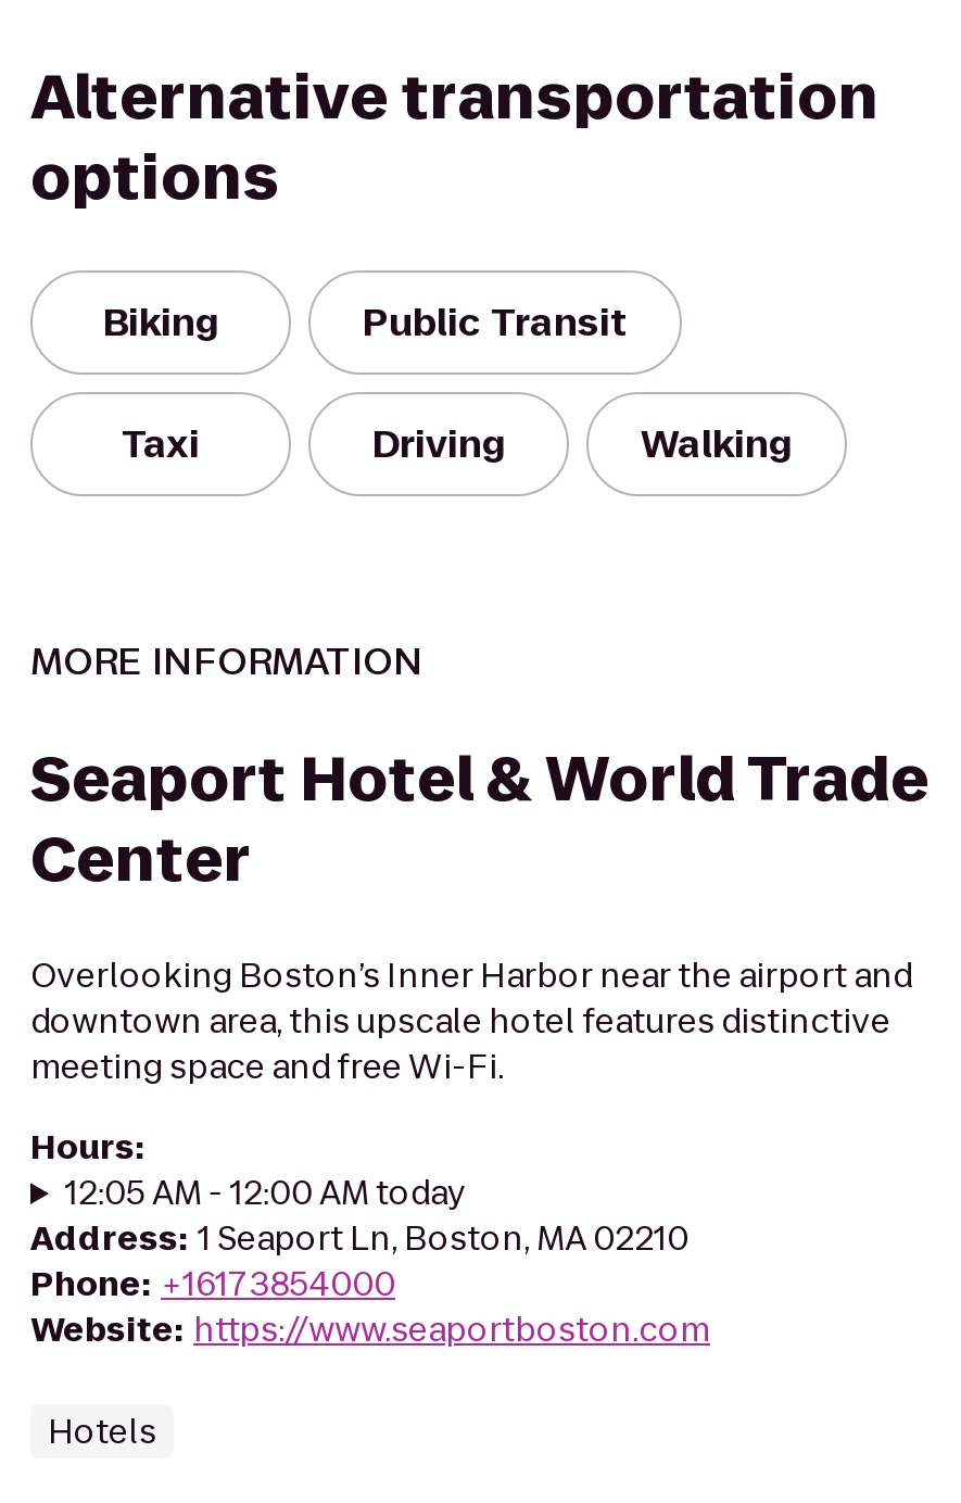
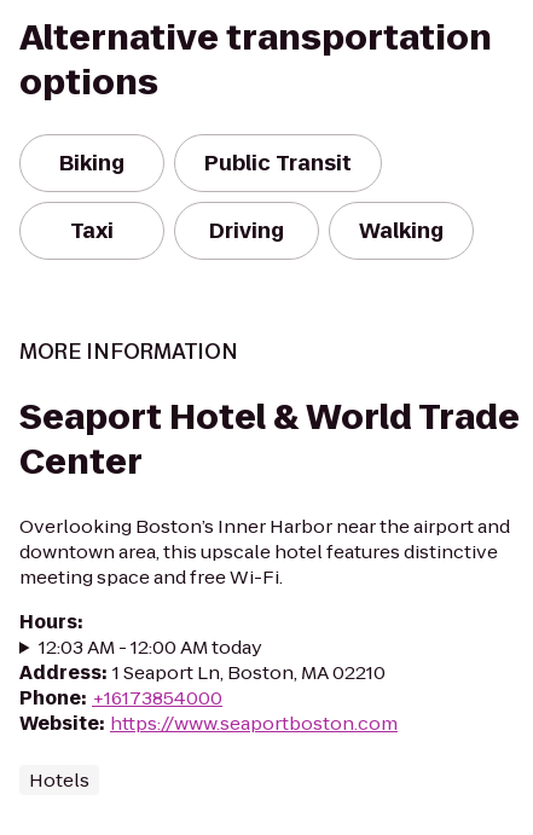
[65,1170,467,1215] 12:05 AM - 12:00 AM today -> [39,634,262,660] 12:03 AM - 12:00 AM today

